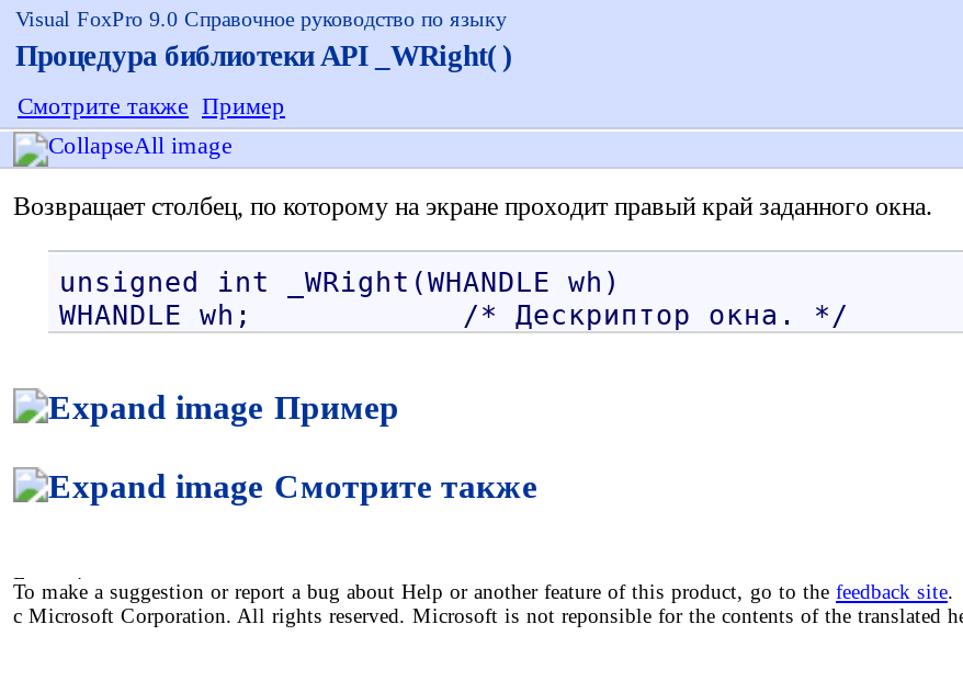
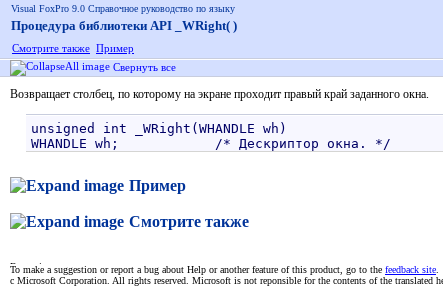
none -> [113,61,179,73] Свернуть все

